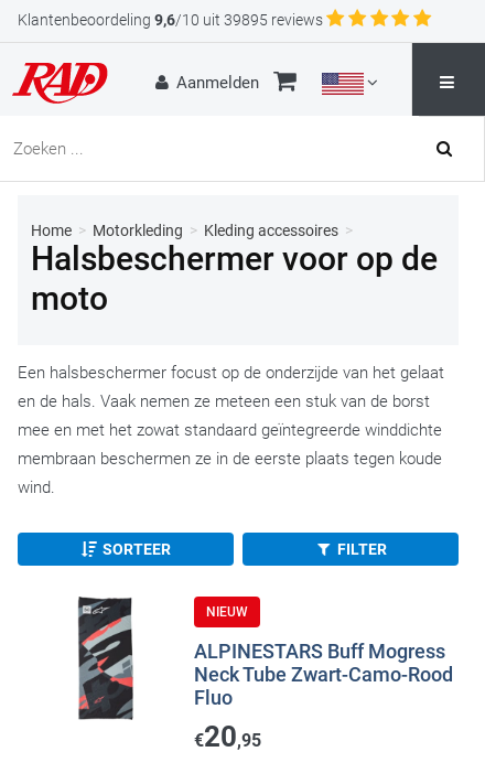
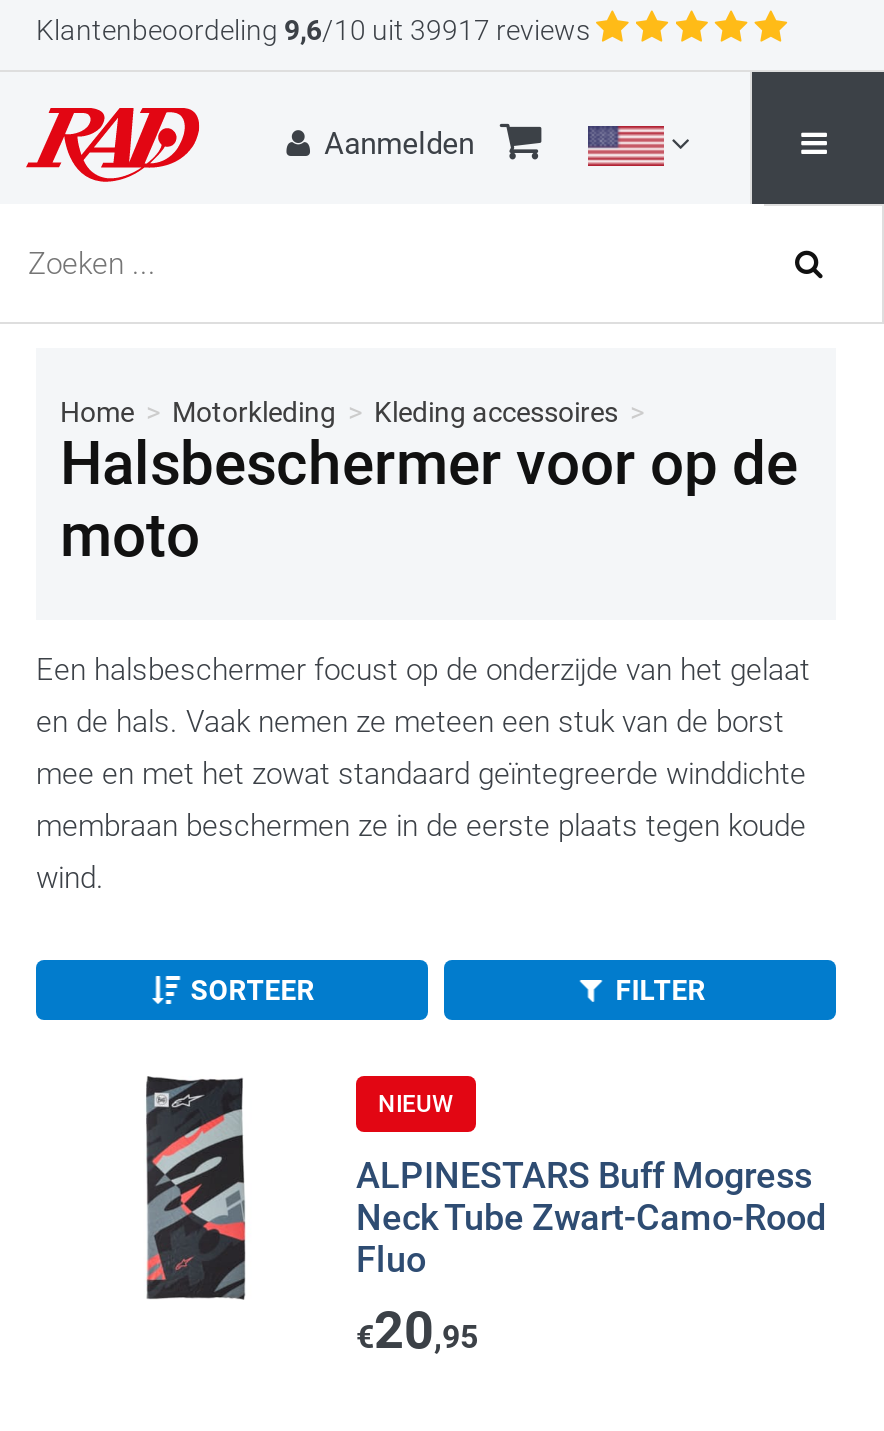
[18,11,323,29] Klantenbeoordeling 9,6/10 uit 39895 reviews -> [36,14,590,46] Klantenbeoordeling 9,6/10 uit 39917 reviews

